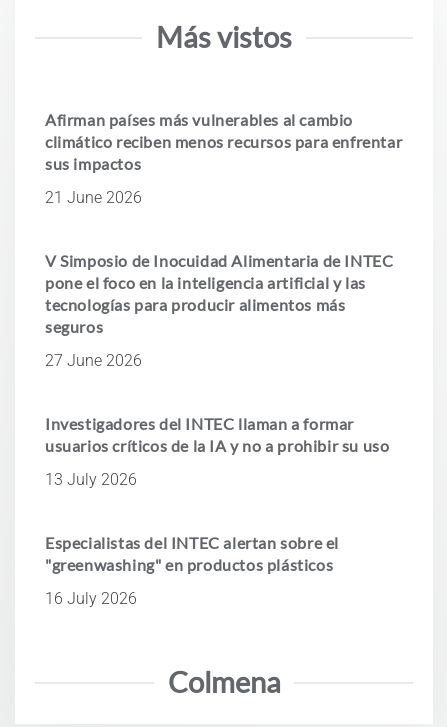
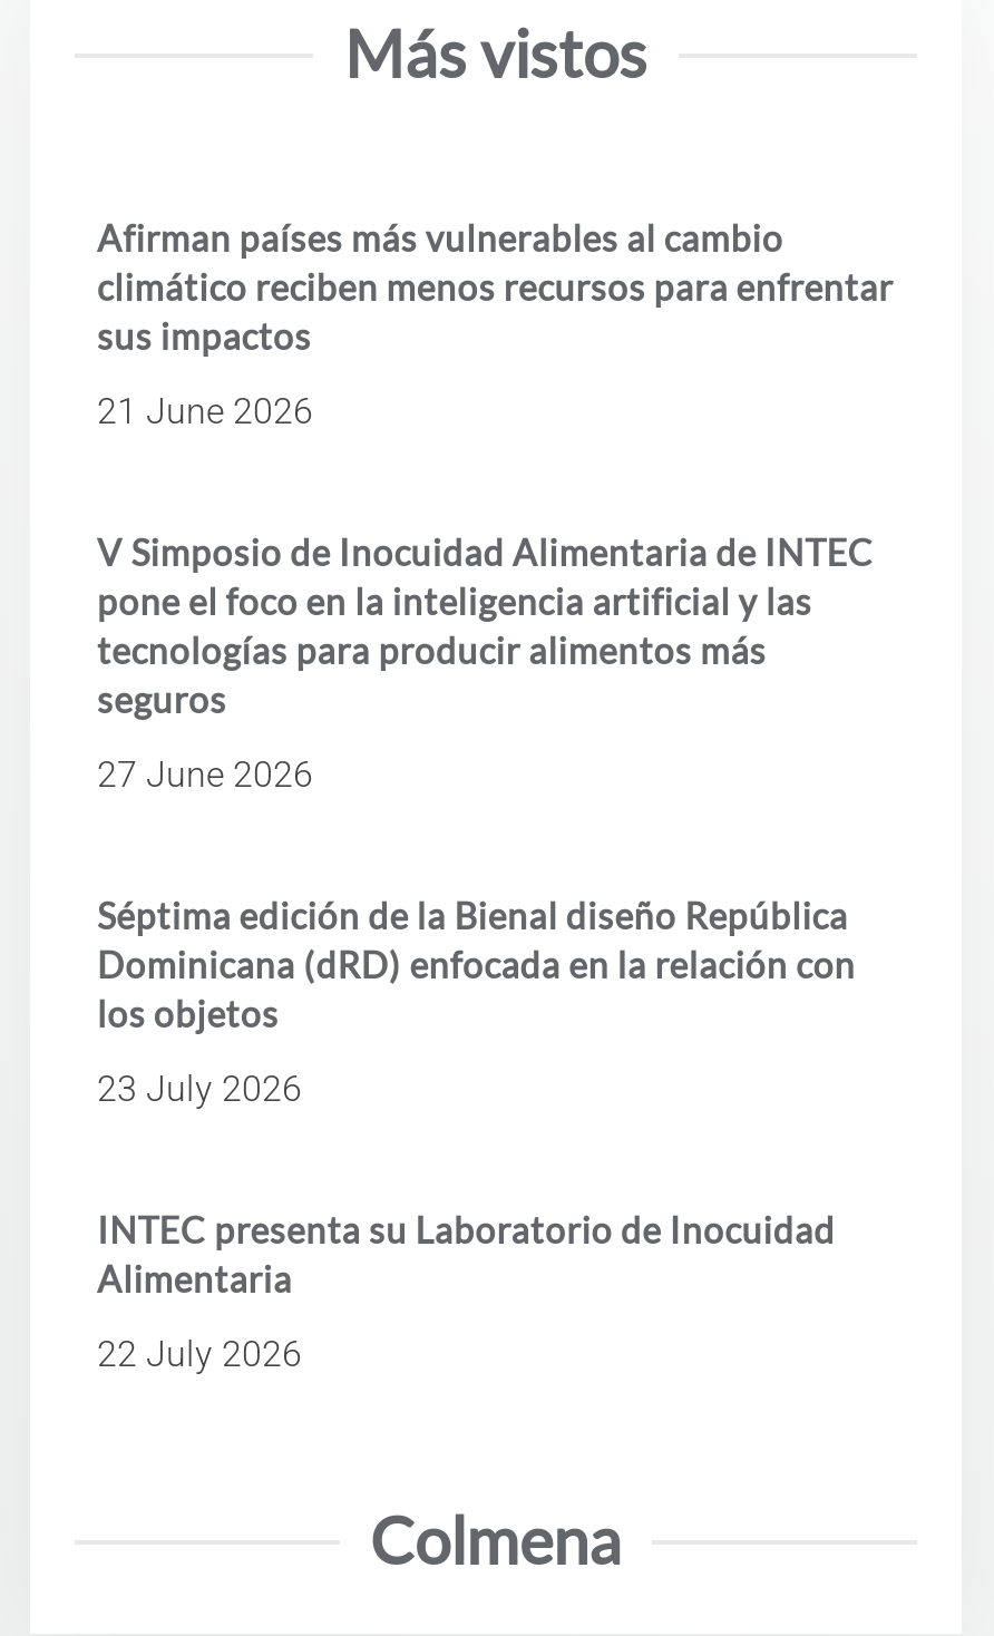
[45,414,389,455] Investigadores del INTEC llaman a formar | usuarios críticos de la IA y no a prohibir su uso -> [97,894,856,1034] Séptima edición de la Bienal diseño República | Dominicana (dRD) enfocada en la relación con | los objetos
[45,470,137,489] 13 July 2026 -> [97,1068,302,1110] 23 July 2026
[45,533,339,574] Especialistas del INTEC alertan sobre el | "greenwashing" en productos plásticos -> [97,1208,835,1299] INTEC presenta su Laboratorio de Inocuidad | Alimentaria
[45,589,137,608] 16 July 2026 -> [97,1333,302,1375] 22 July 2026

